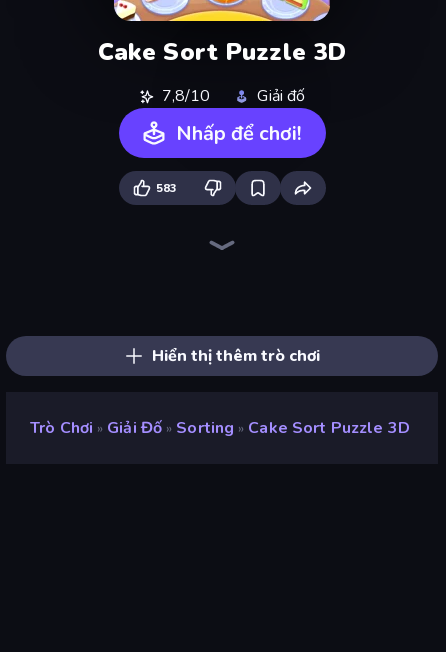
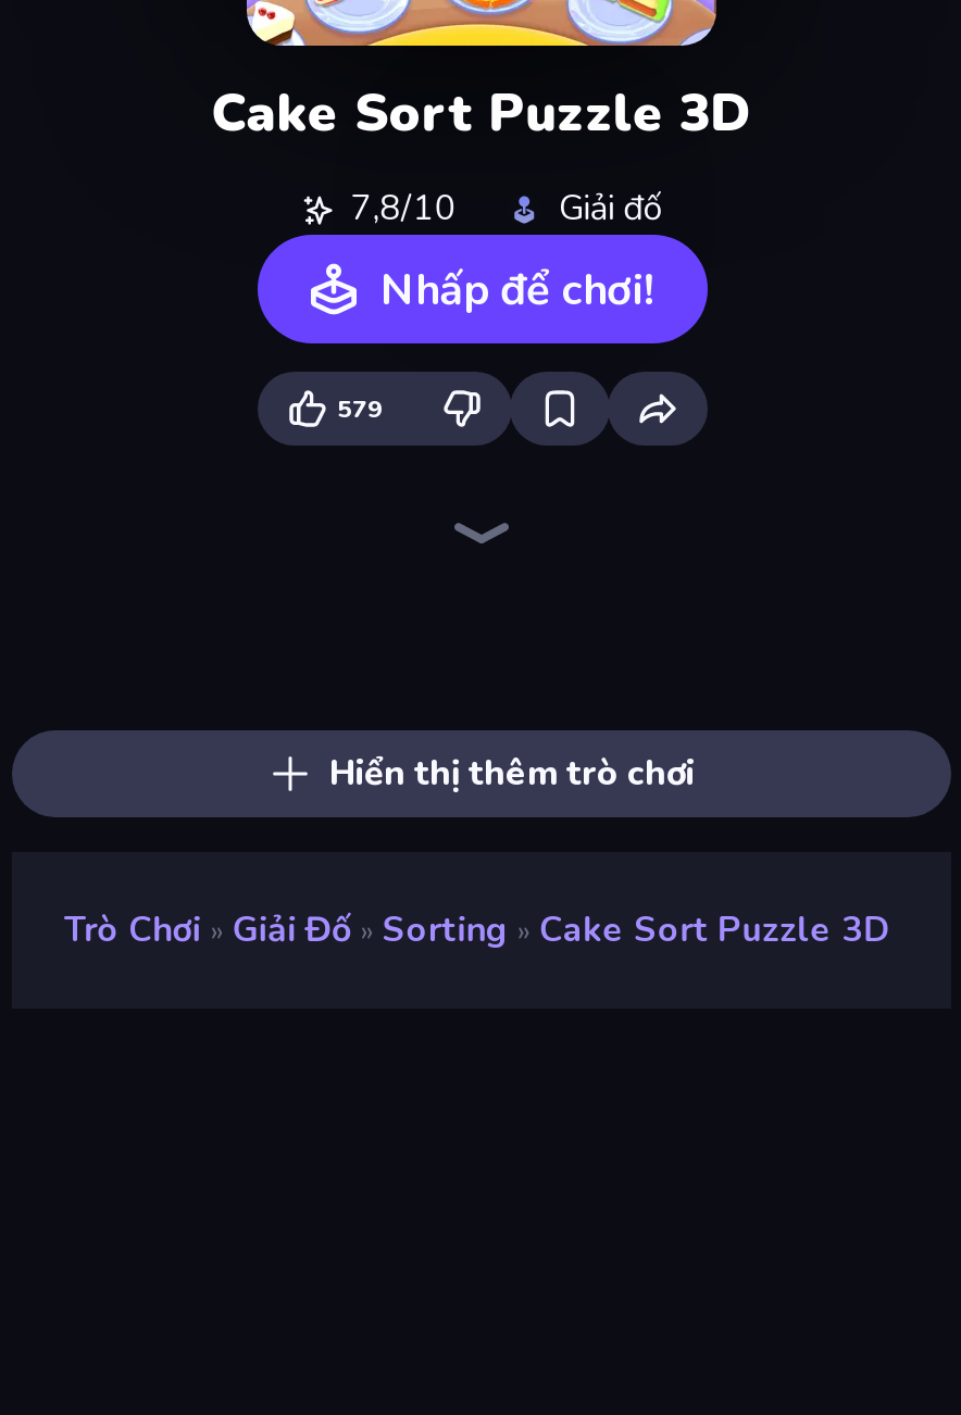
[155,180,176,195] 583 -> [337,392,383,425] 579

